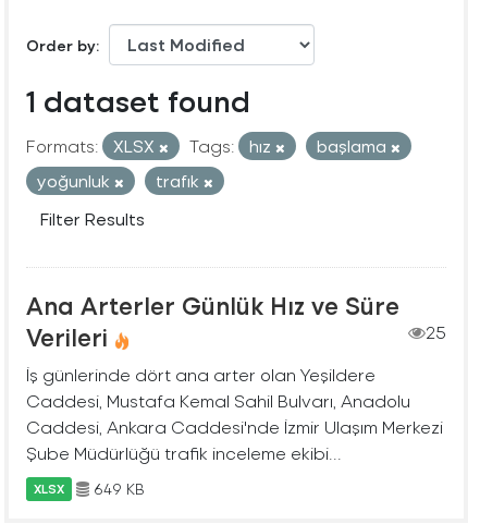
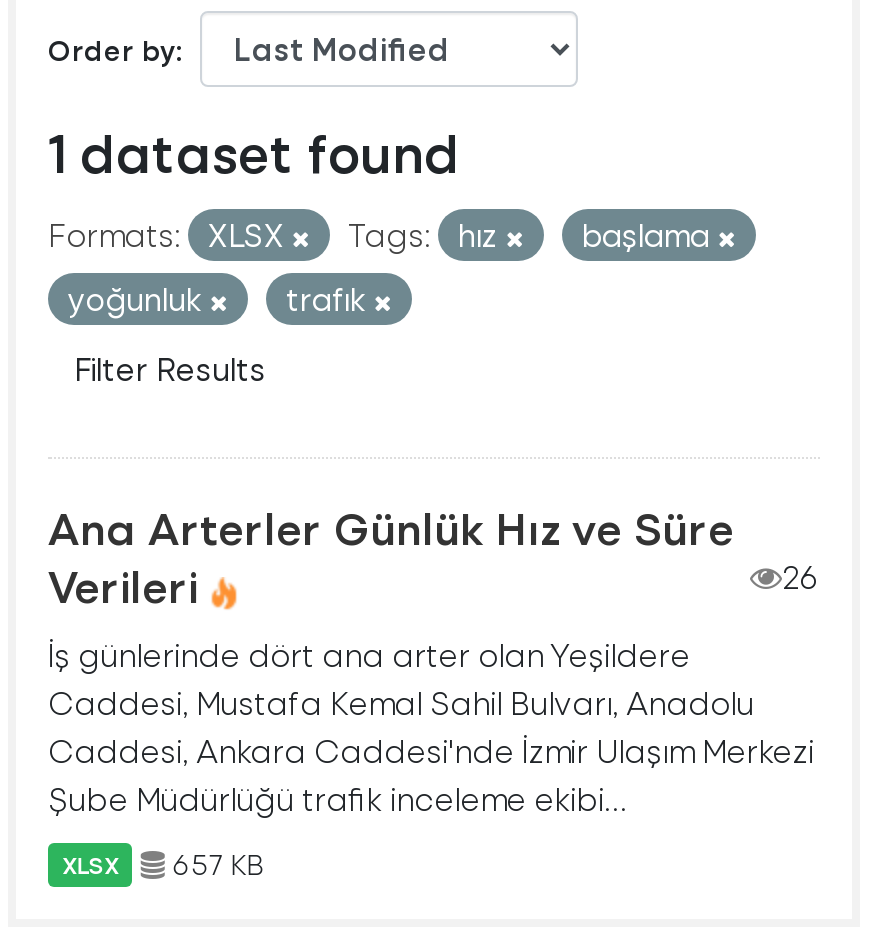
[426,320,446,343] 25 -> [782,554,820,596] 26
[34,478,145,499] XLSX 649 KB -> [62,844,265,882] XLSX 657 KB

